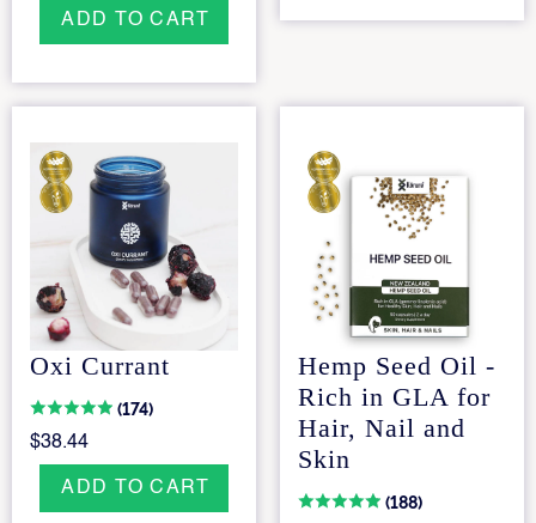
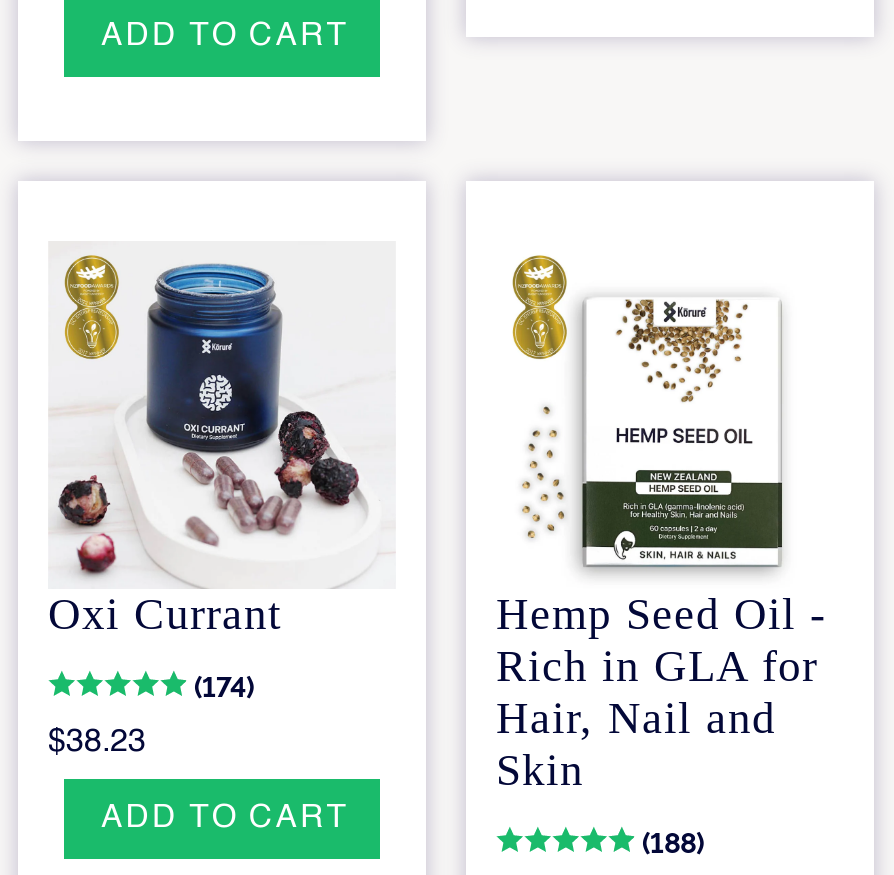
[30,433,89,452] $38.44 -> [48,726,146,758] $38.23

